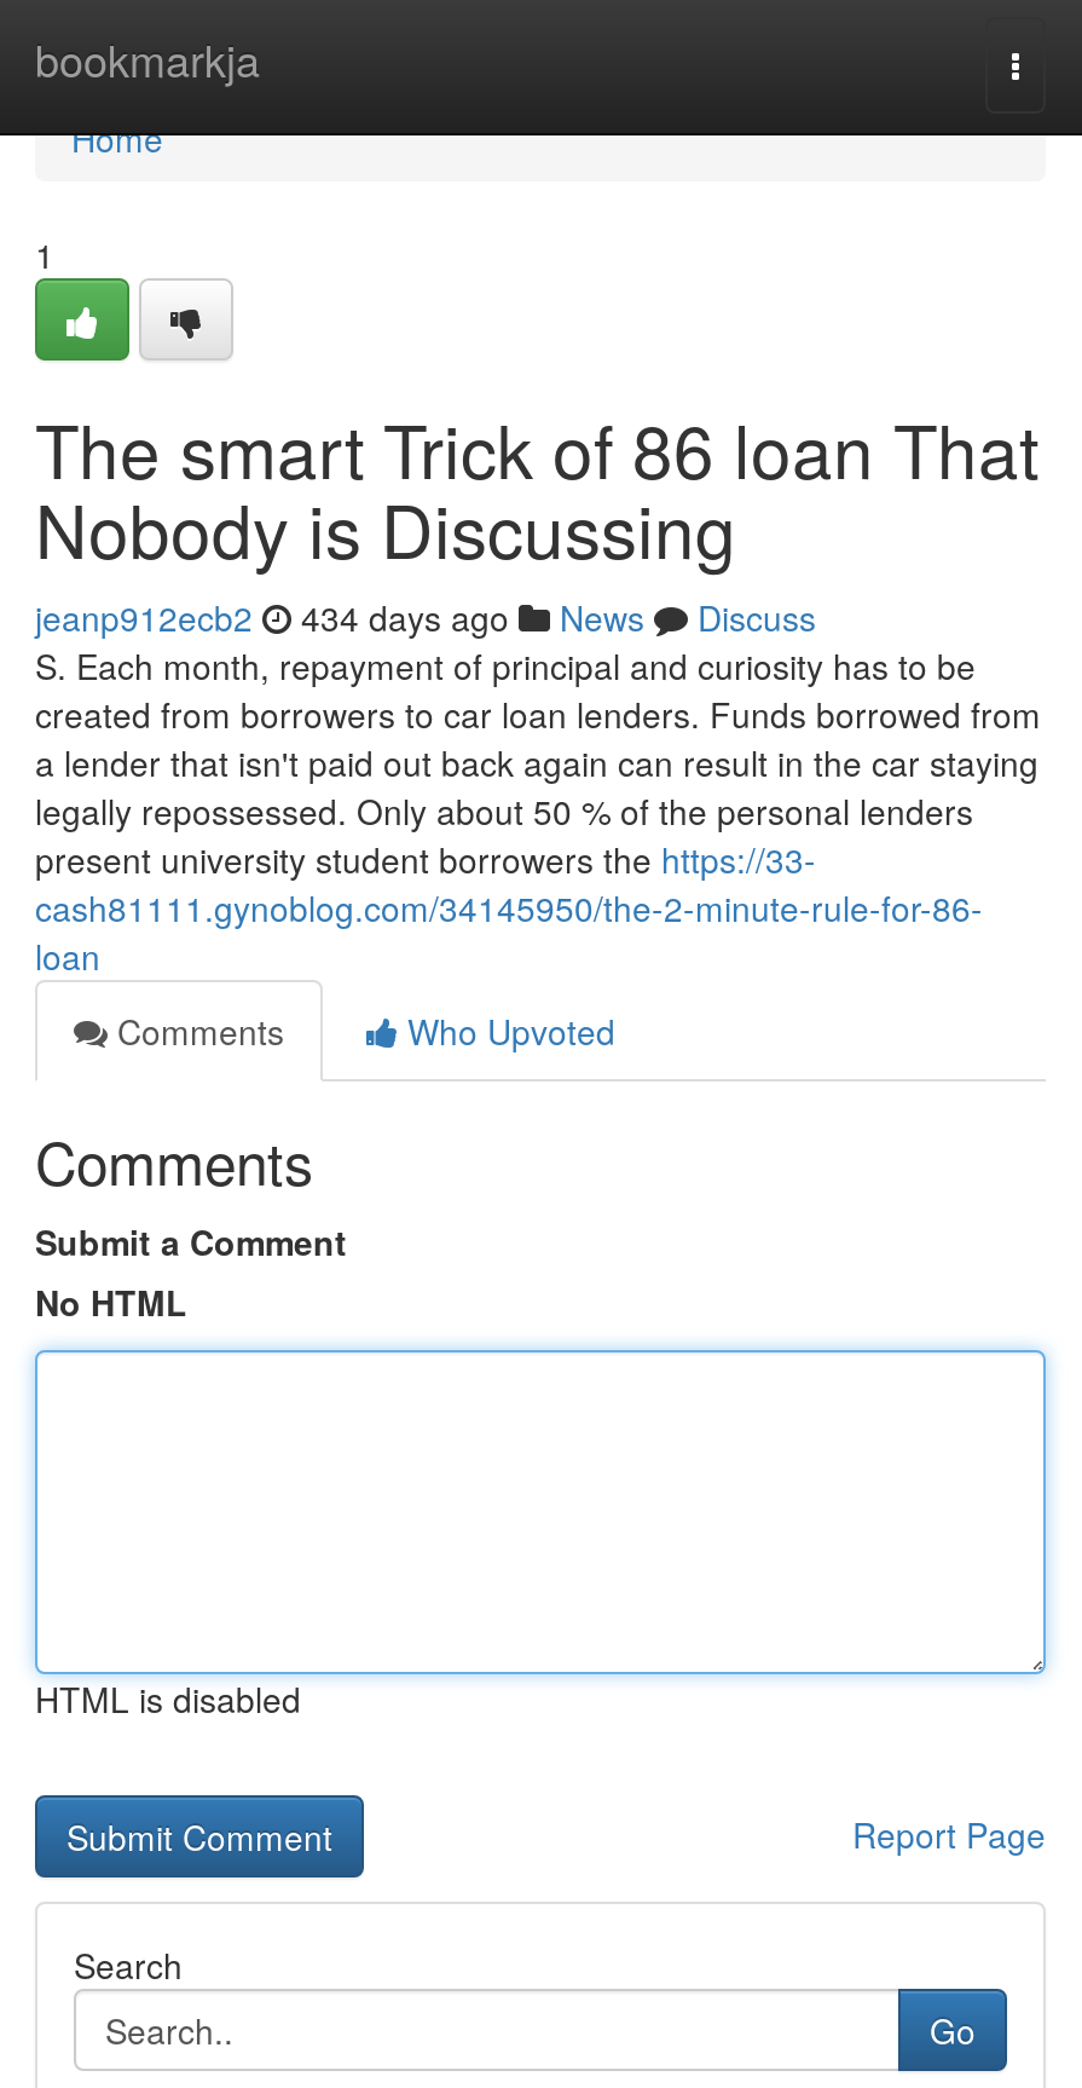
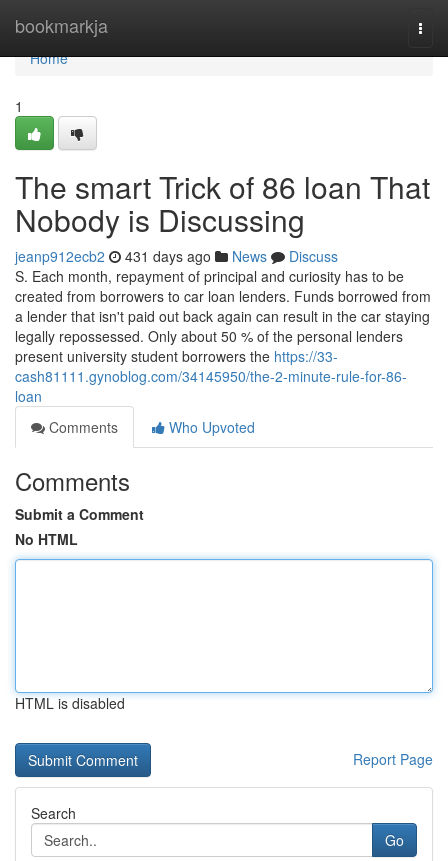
[35,593,816,641] jeanp912ecb2 434 days ago News Discuss -> [15,246,338,266] jeanp912ecb2 431 days ago News Discuss

